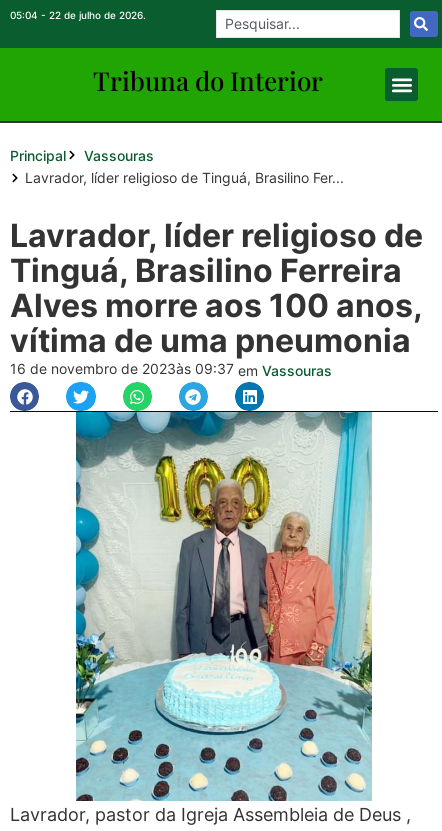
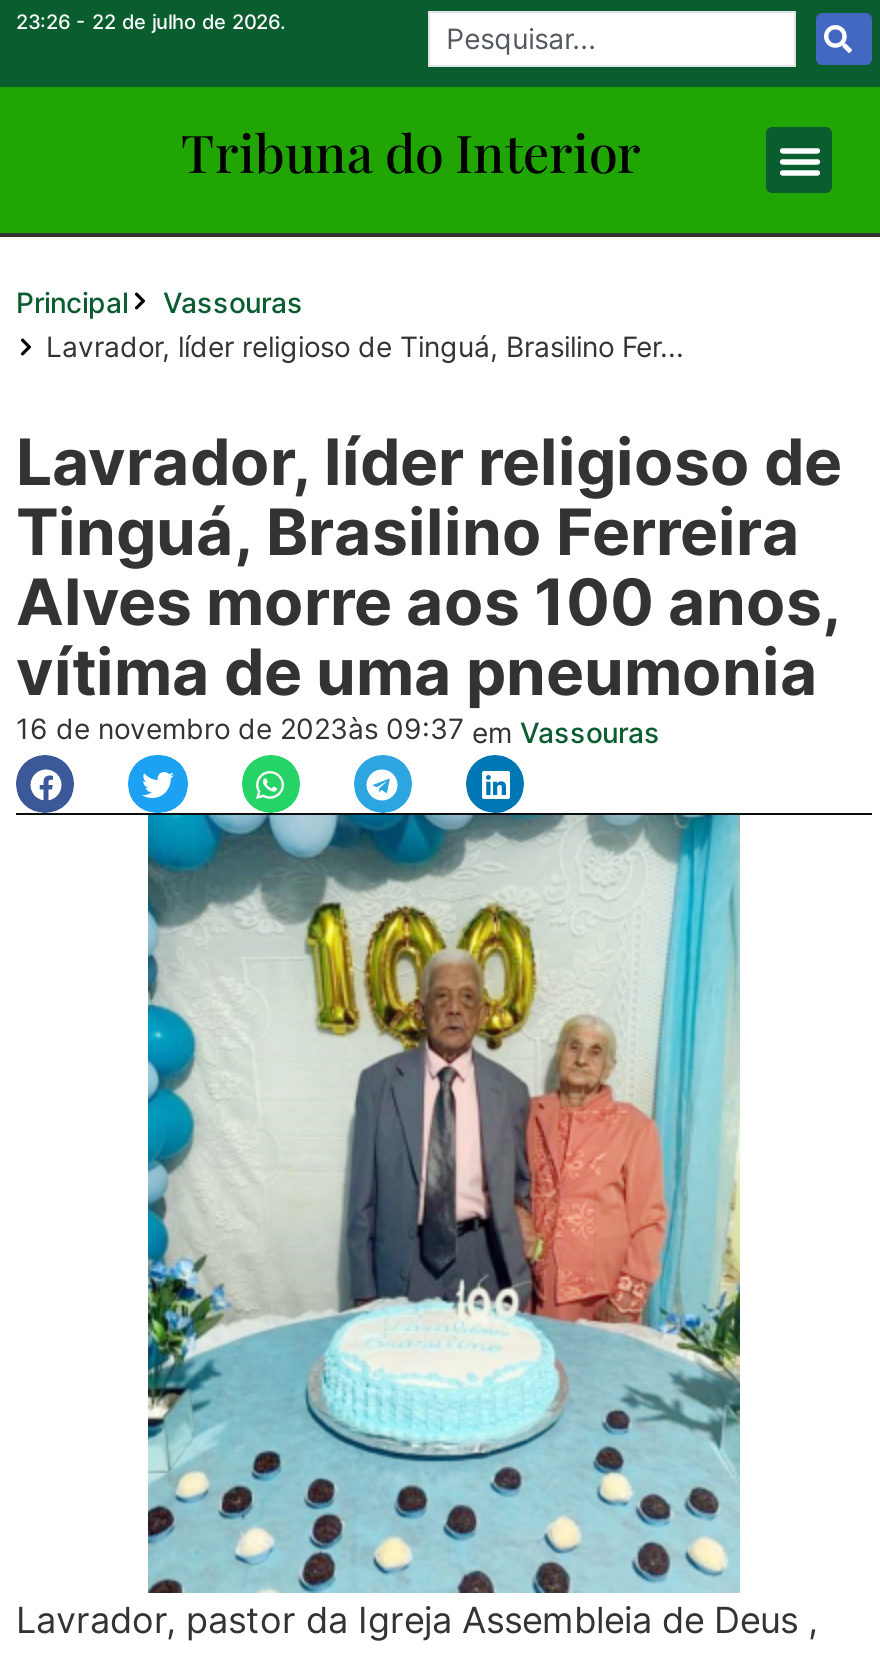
[10,9,146,21] 05:04 - 22 de julho de 2026. -> [16,9,286,33] 23:26 - 22 de julho de 2026.

